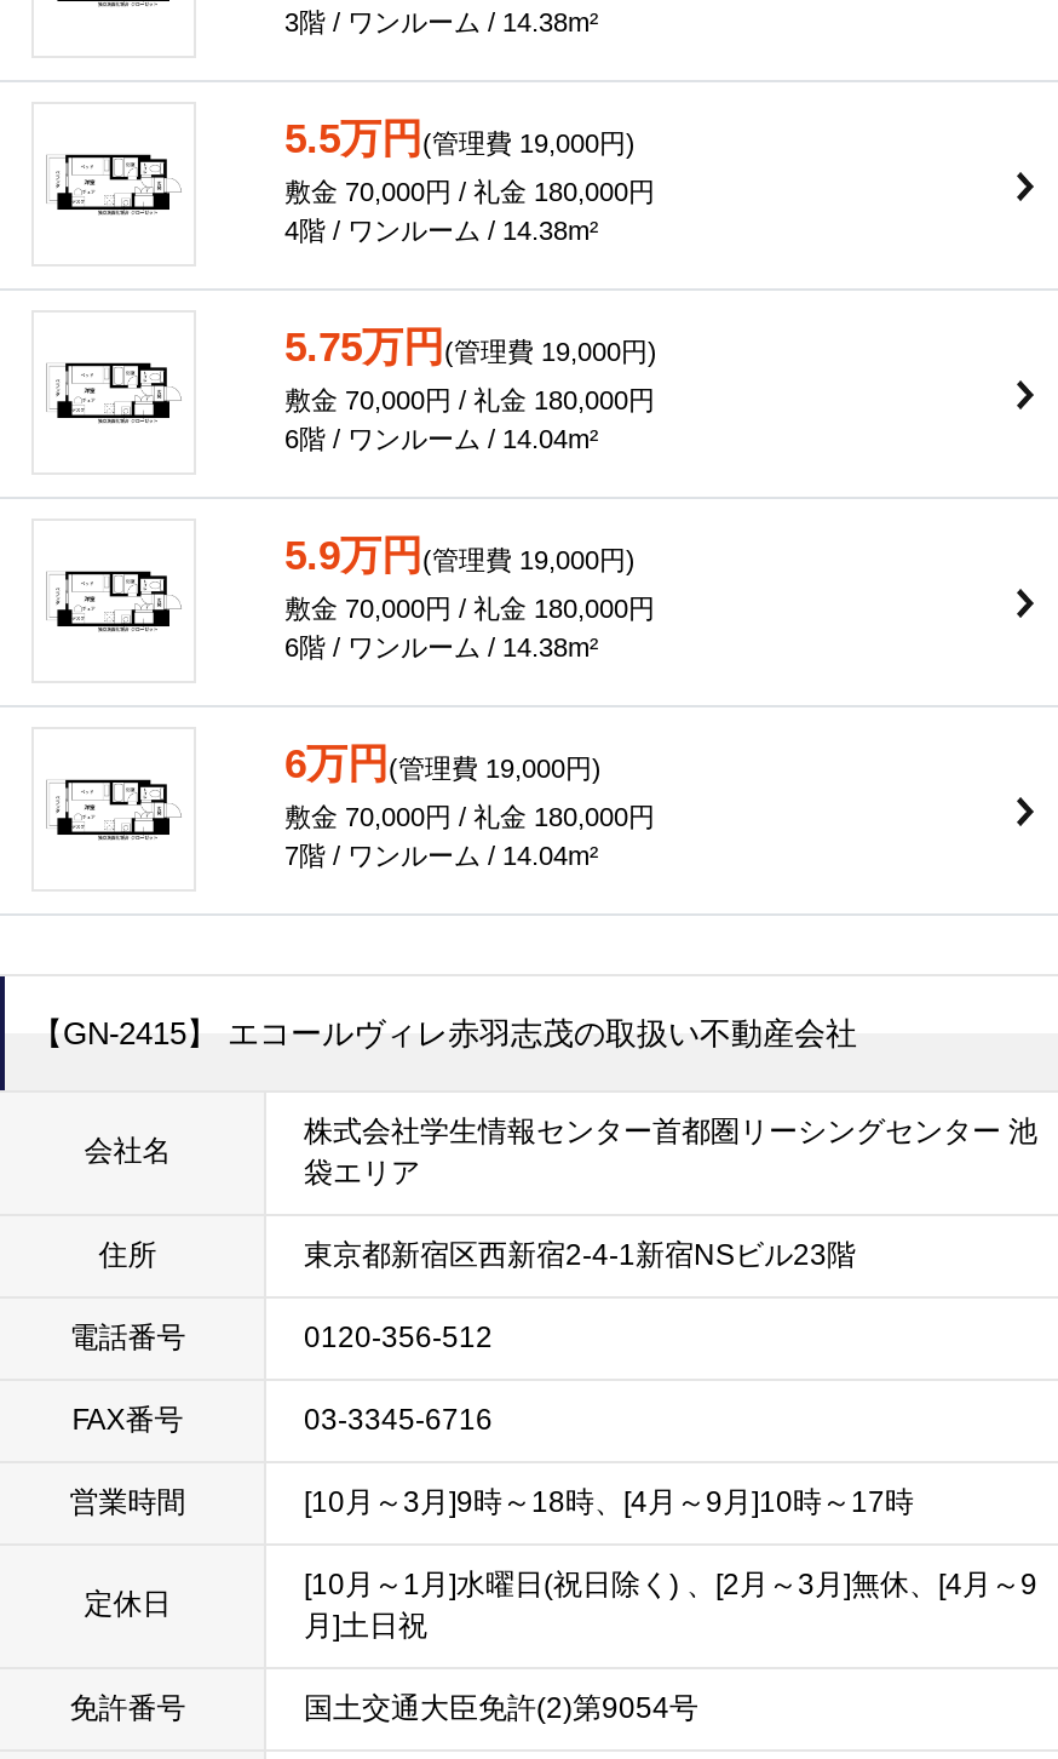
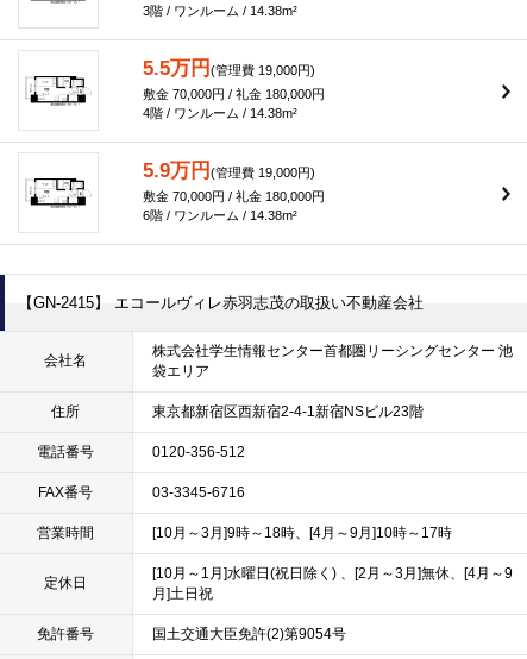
[284,324,657,452] 5.75万円(管理費 19,000円) | 敷金 70,000円 / 礼金 180,000円 | 6階 / ワンルーム / 14.04m² -> none
[284,741,655,869] 6万円(管理費 19,000円) | 敷金 70,000円 / 礼金 180,000円 | 7階 / ワンルーム / 14.04m² -> none

